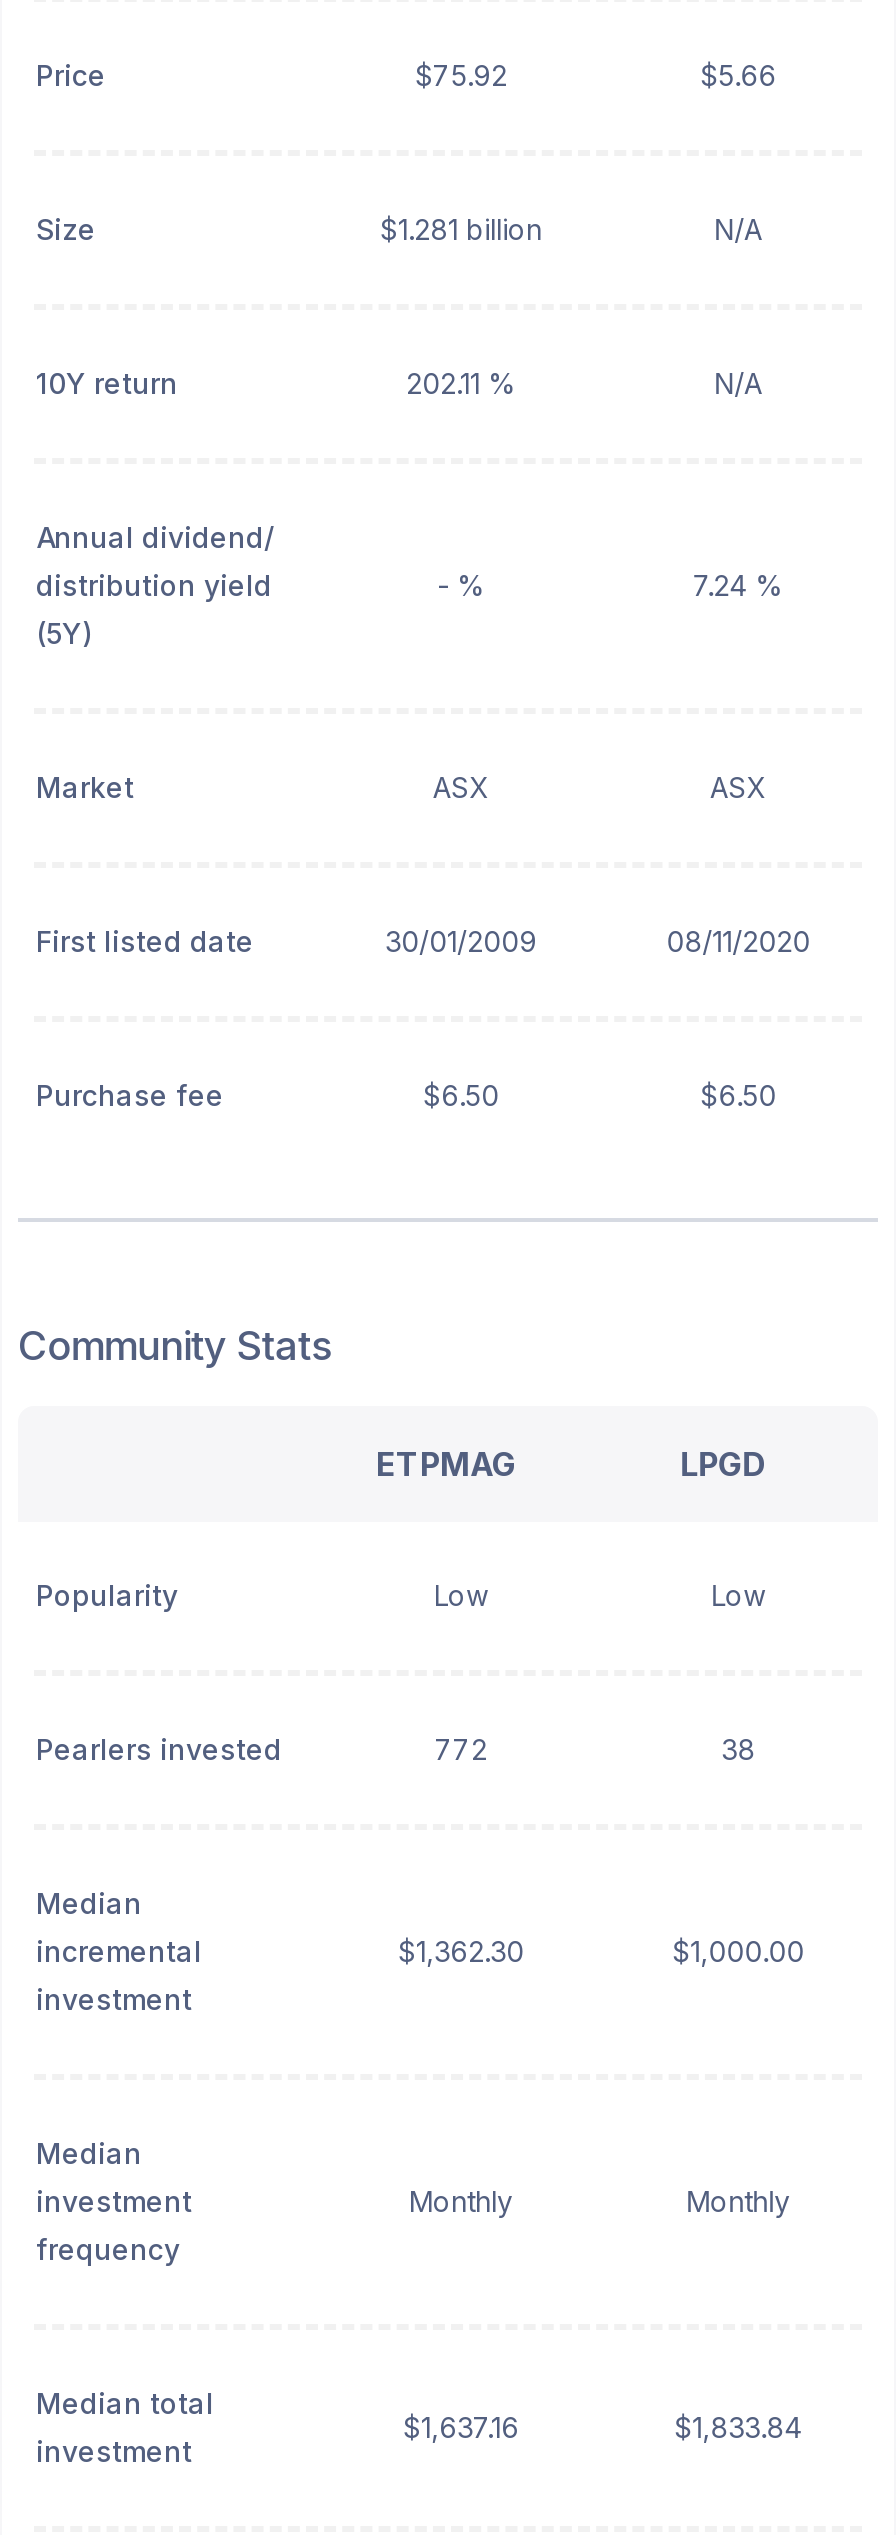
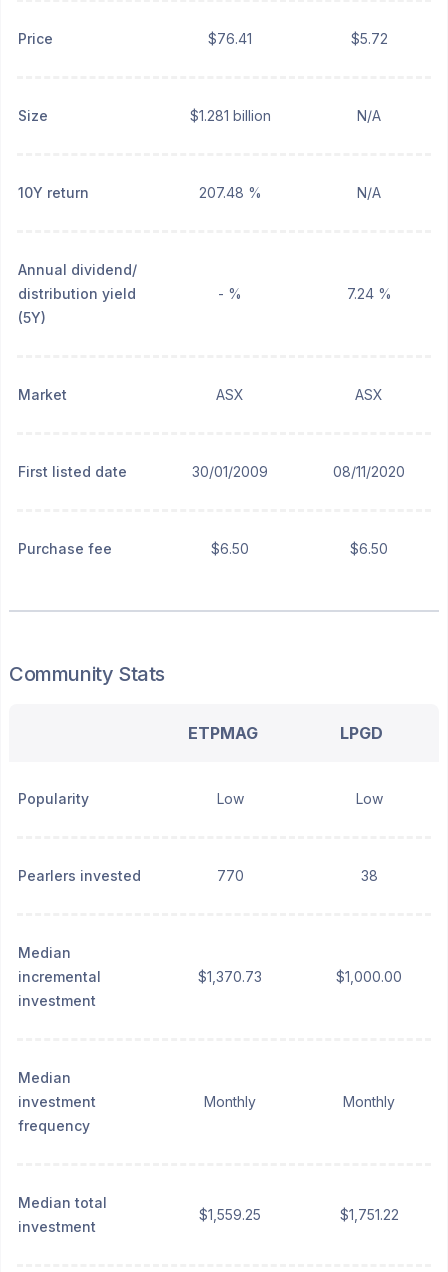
[415,58,507,92] $75.92 -> [208,30,252,47] $76.41
[700,58,776,92] $5.66 -> [351,30,388,47] $5.72
[406,366,516,400] 202.11 % -> [199,184,262,201] 207.48 %
[435,1732,487,1766] 772 -> [217,867,244,884] 770
[398,1934,524,1968] $1,362.30 -> [198,968,262,985] $1,370.73
[403,2410,519,2444] $1,637.16 -> [199,1206,261,1223] $1,559.25
[674,2410,802,2444] $1,833.84 -> [340,1206,399,1223] $1,751.22

